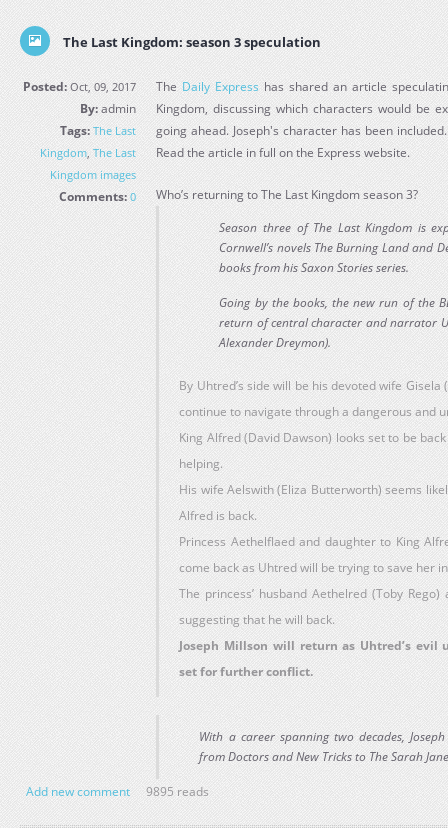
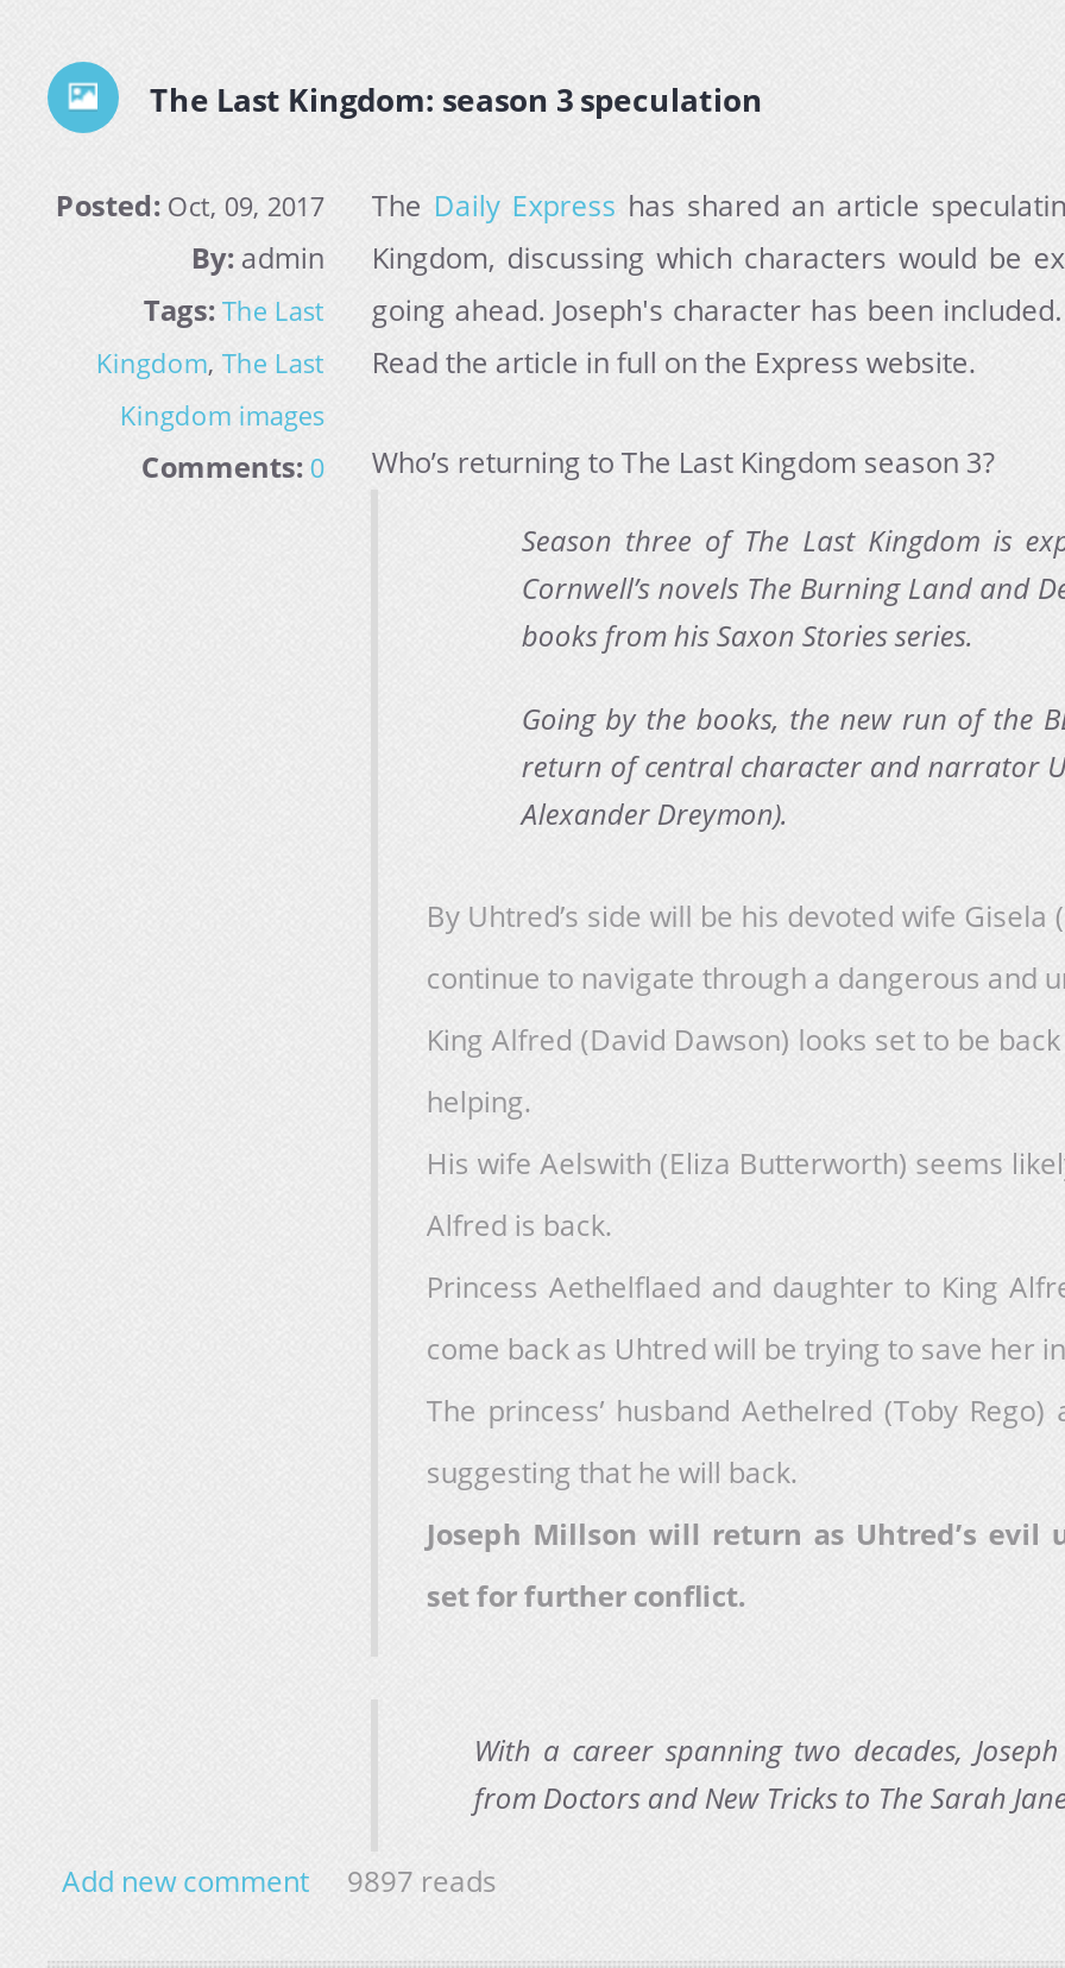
[26,783,209,800] Add new comment 9895 reads -> [62,1861,497,1901] Add new comment 9897 reads

